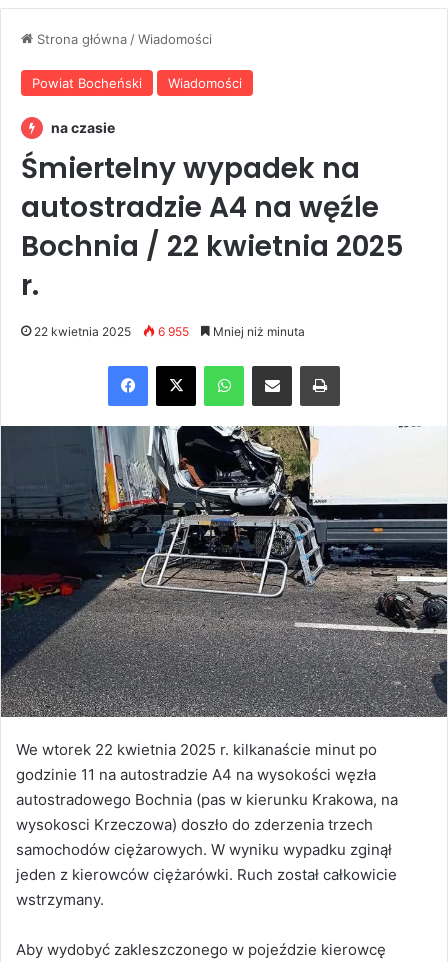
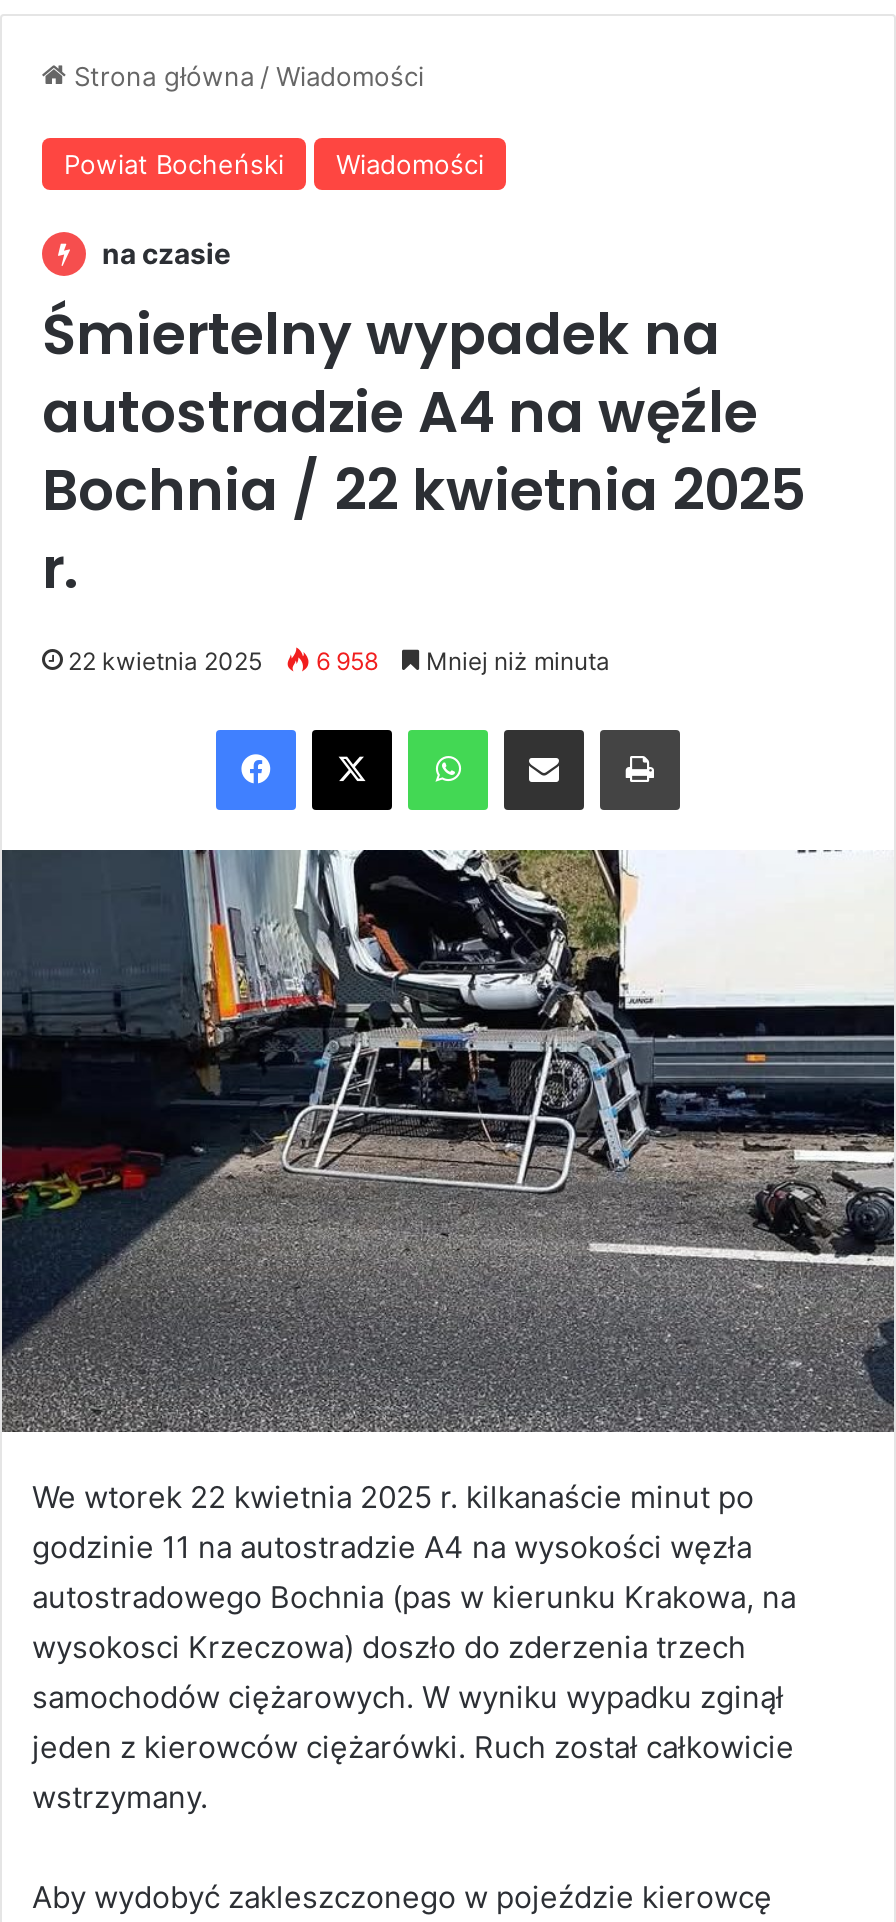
[34,324,305,339] 22 kwietnia 2025 6 955 Mniej niż minuta -> [68,645,610,675] 22 kwietnia 2025 6 958 Mniej niż minuta

